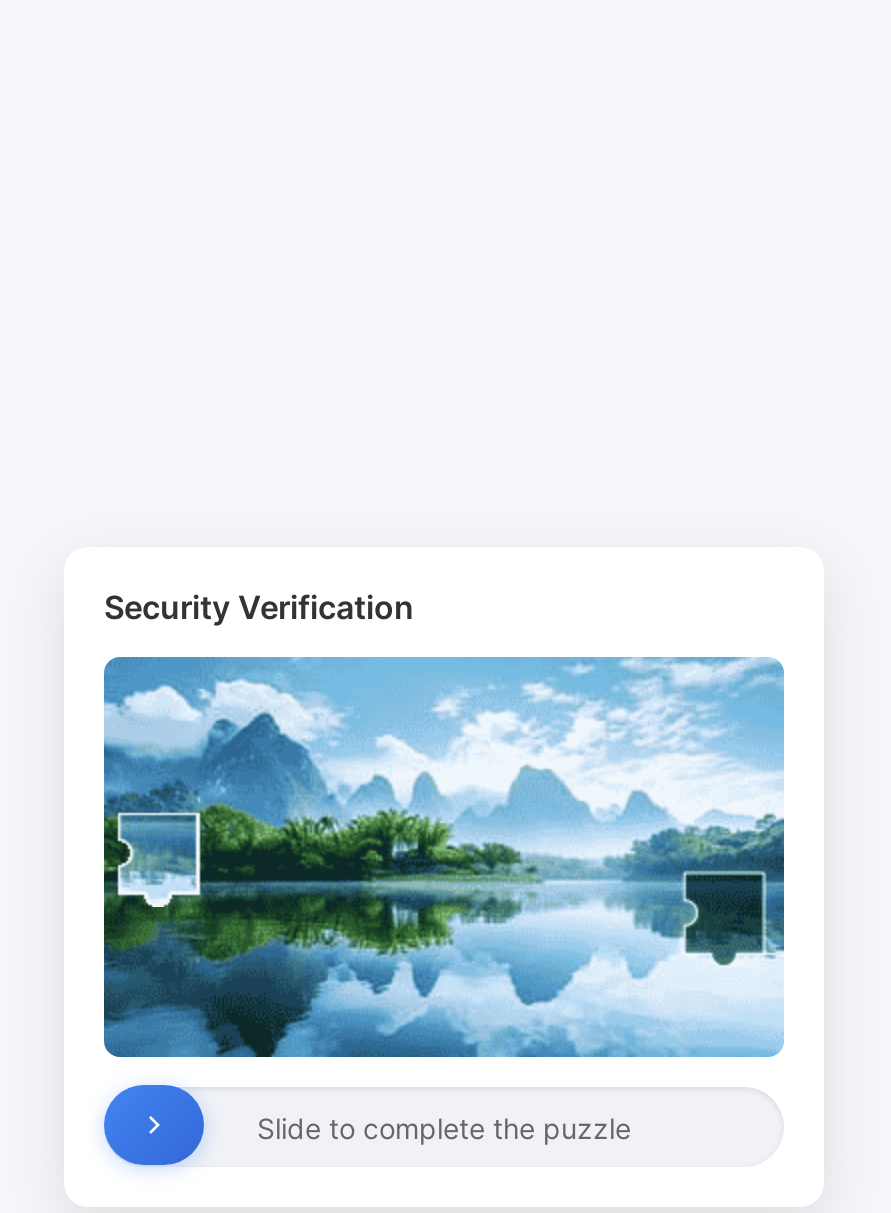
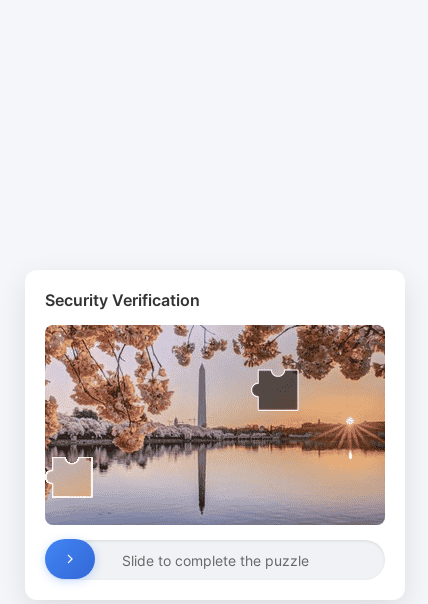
[102,655,786,1059] [image] -> [44,324,386,526] [image]

